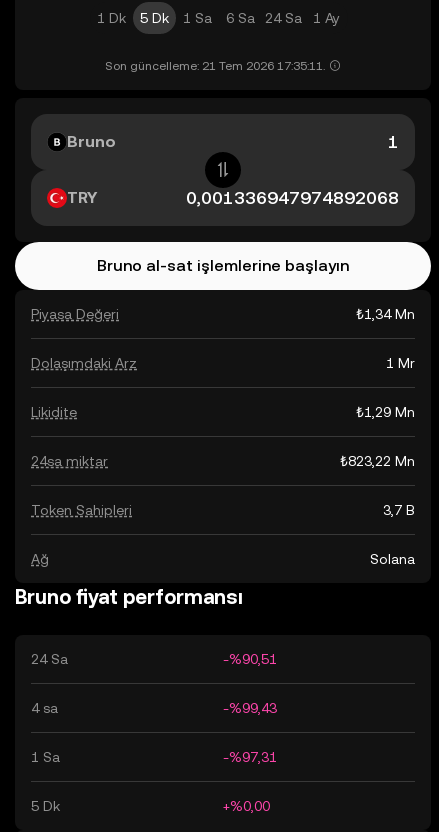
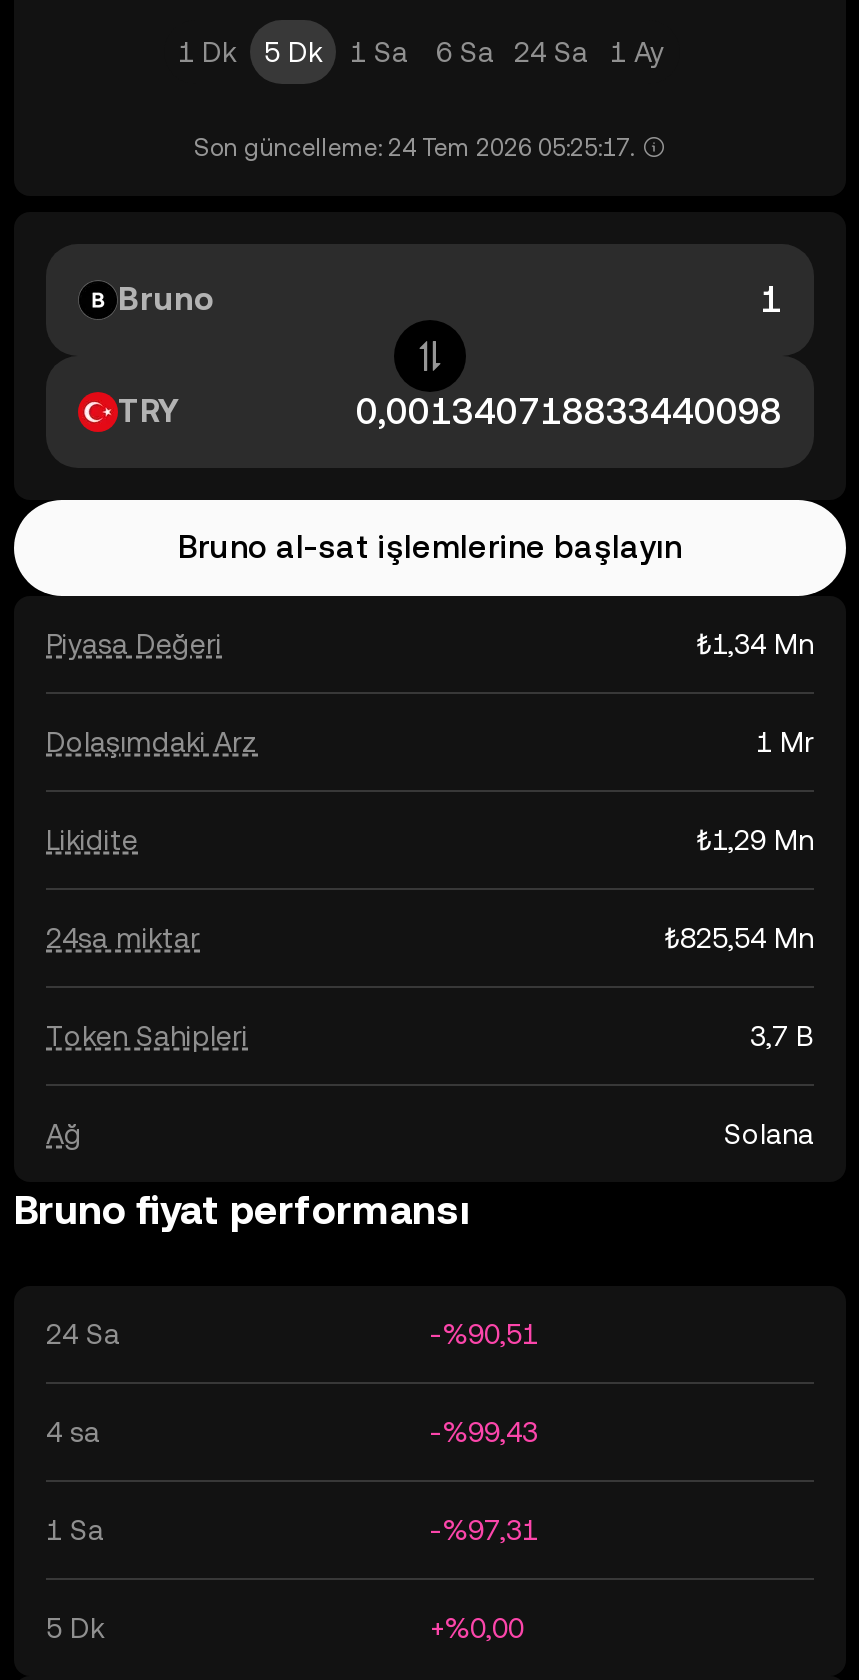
[105,59,325,73] Son güncelleme: 21 Tem 2026 17:35:11. -> [194,134,634,162] Son güncelleme: 24 Tem 2026 05:25:17.
[340,453,415,469] ₺823,22 Mn -> [664,922,814,954] ₺825,54 Mn

